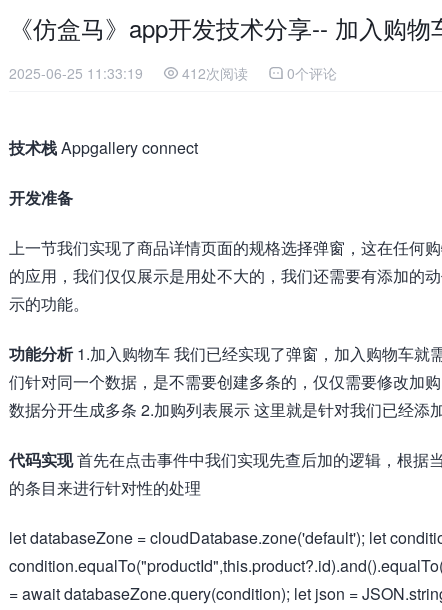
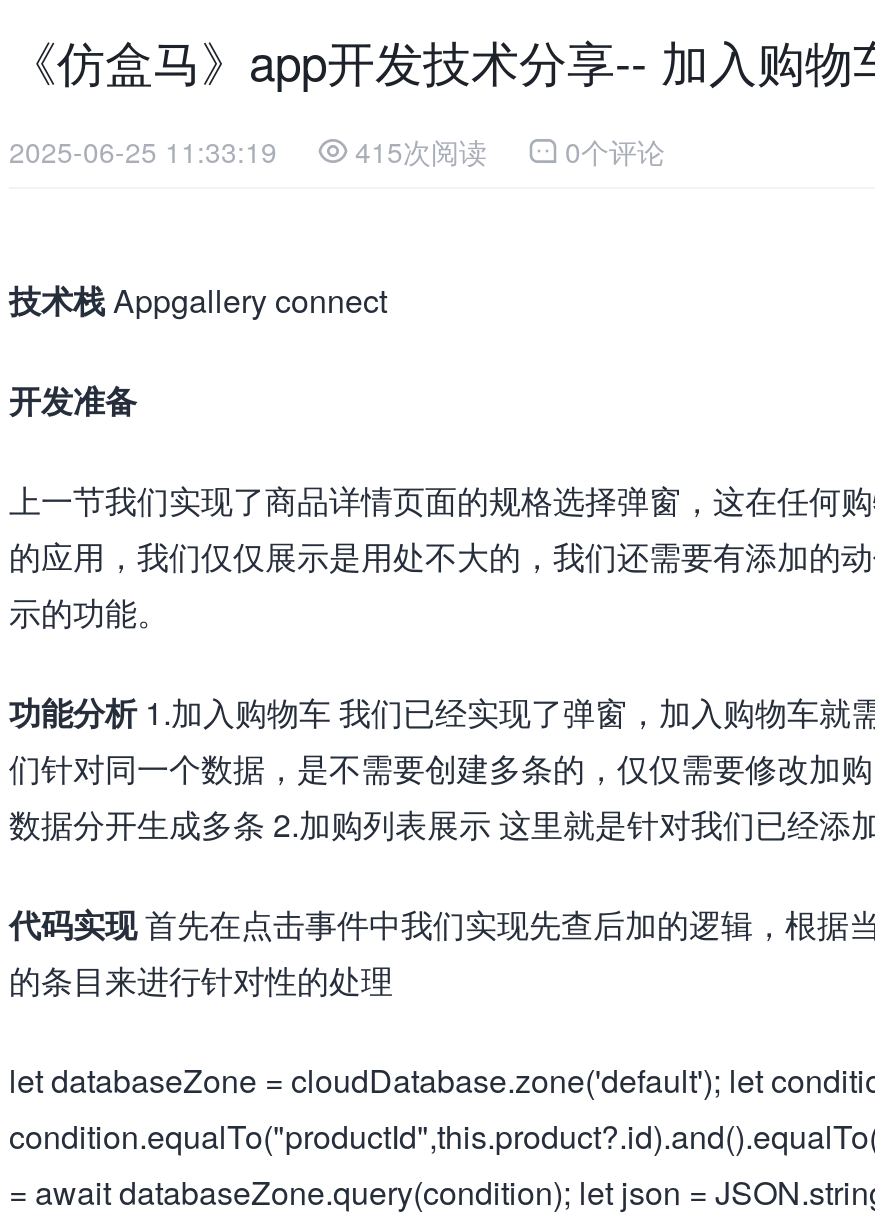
[9,63,337,83] 2025-06-25 11:33:19 412次阅读 0个评论 -> [9,131,665,171] 2025-06-25 11:33:19 415次阅读 0个评论

